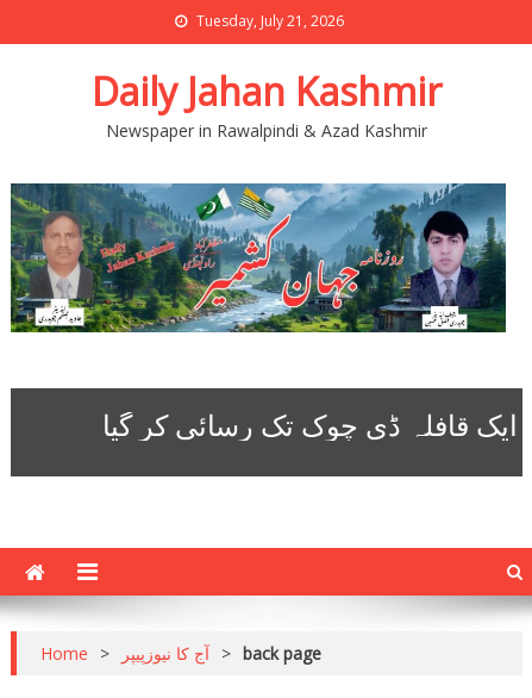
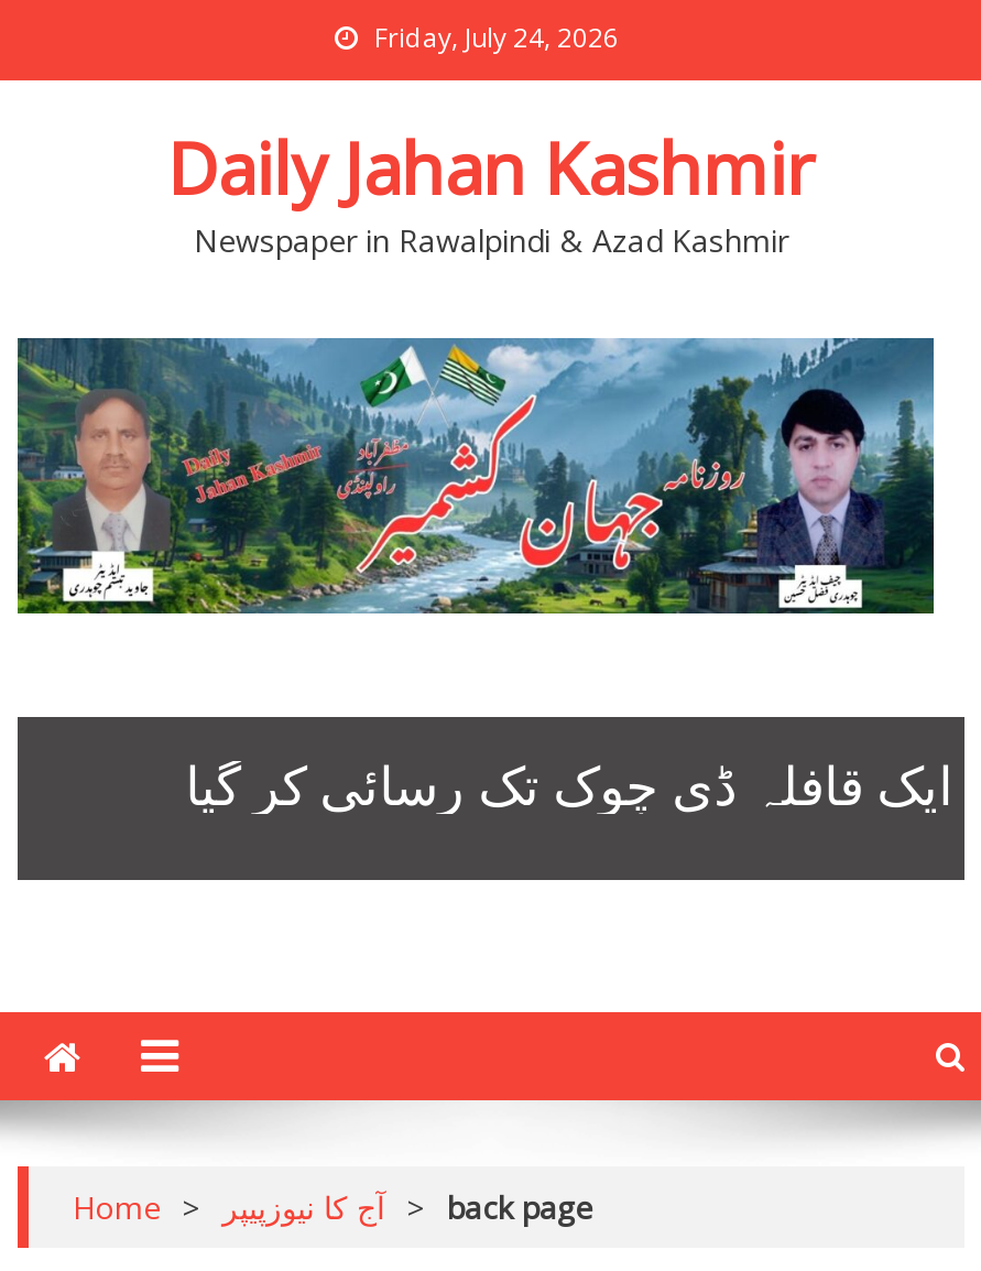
[196,11,343,31] Tuesday, July 21, 2026 -> [374,19,619,56] Friday, July 24, 2026

